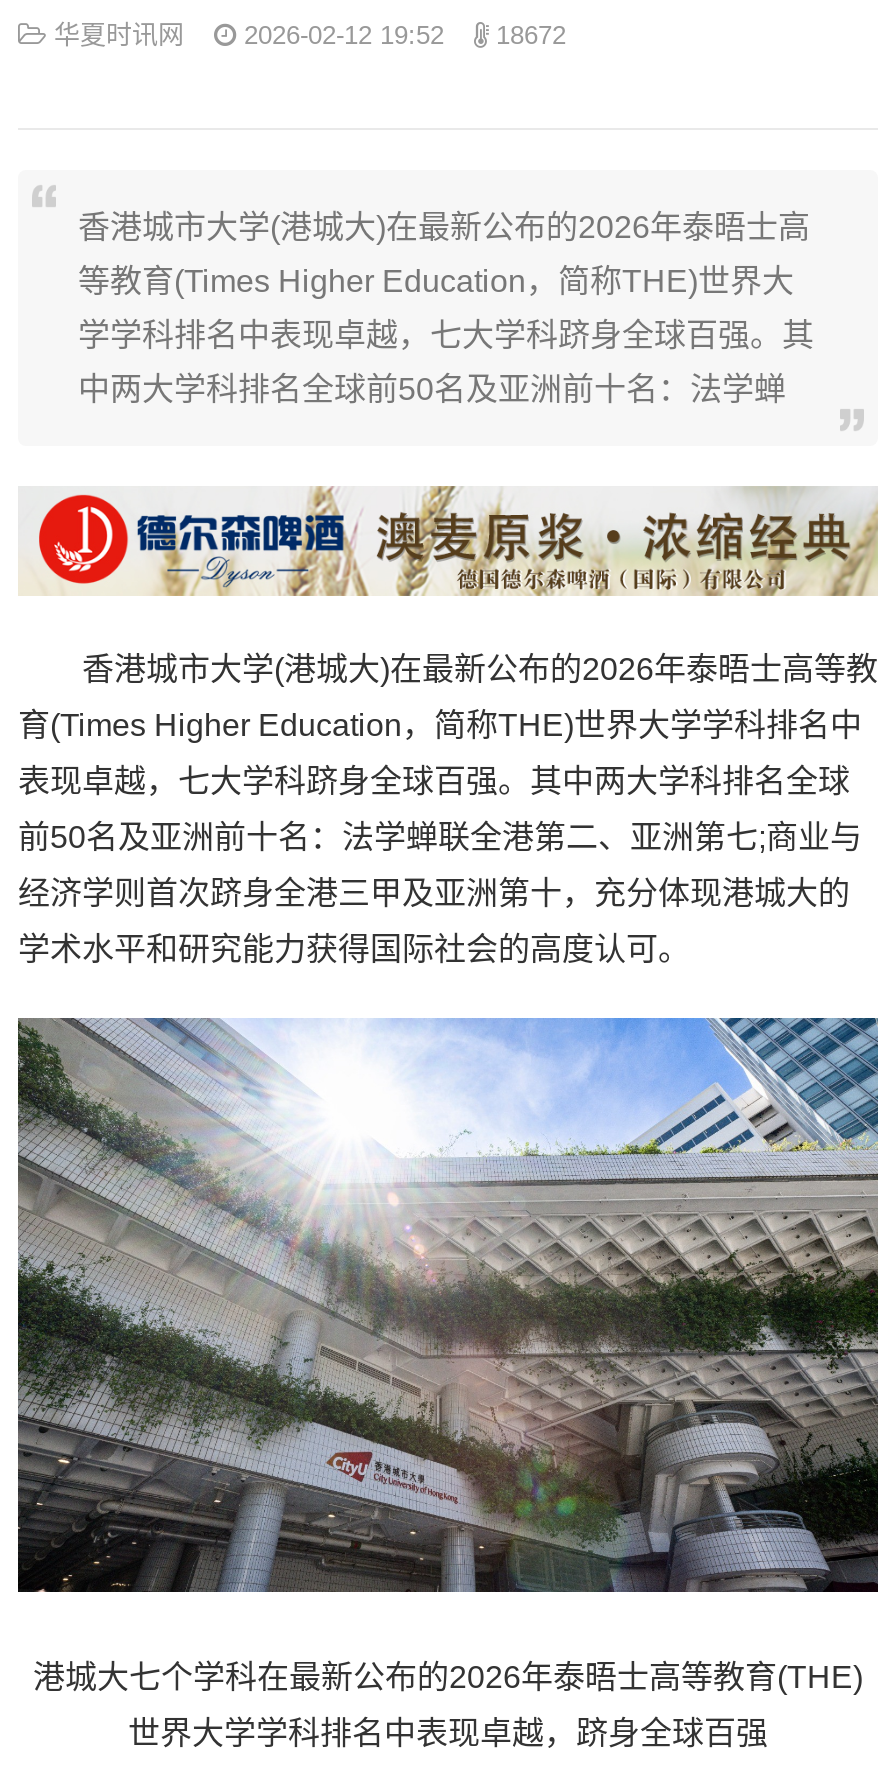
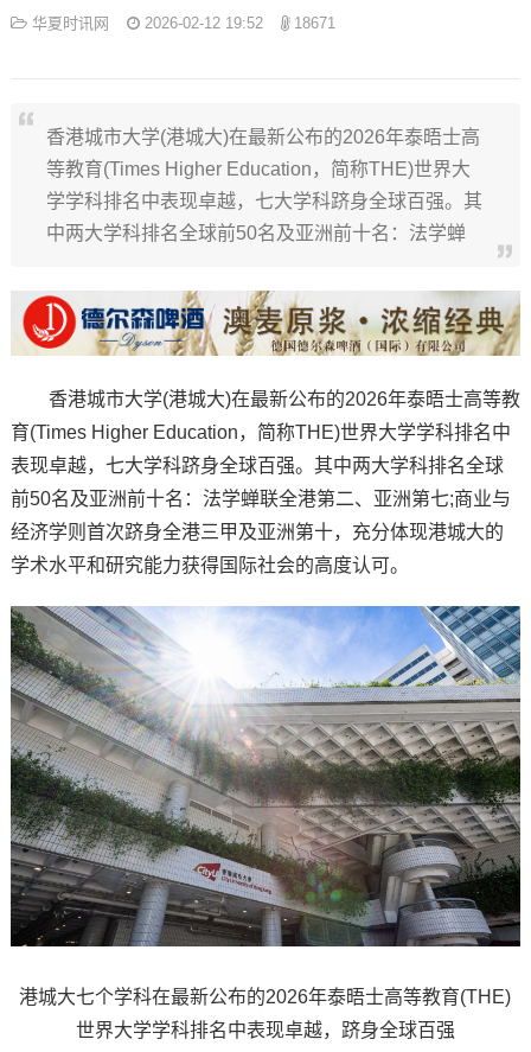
[46,20,566,50] 华夏时讯网 2026-02-12 19:52 18672 -> [27,14,335,32] 华夏时讯网 2026-02-12 19:52 18671

